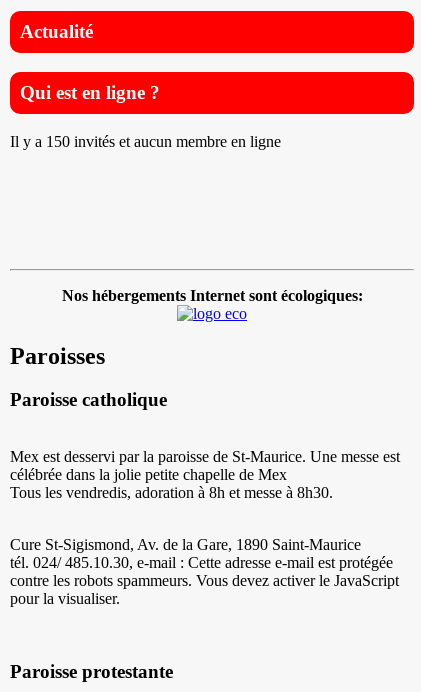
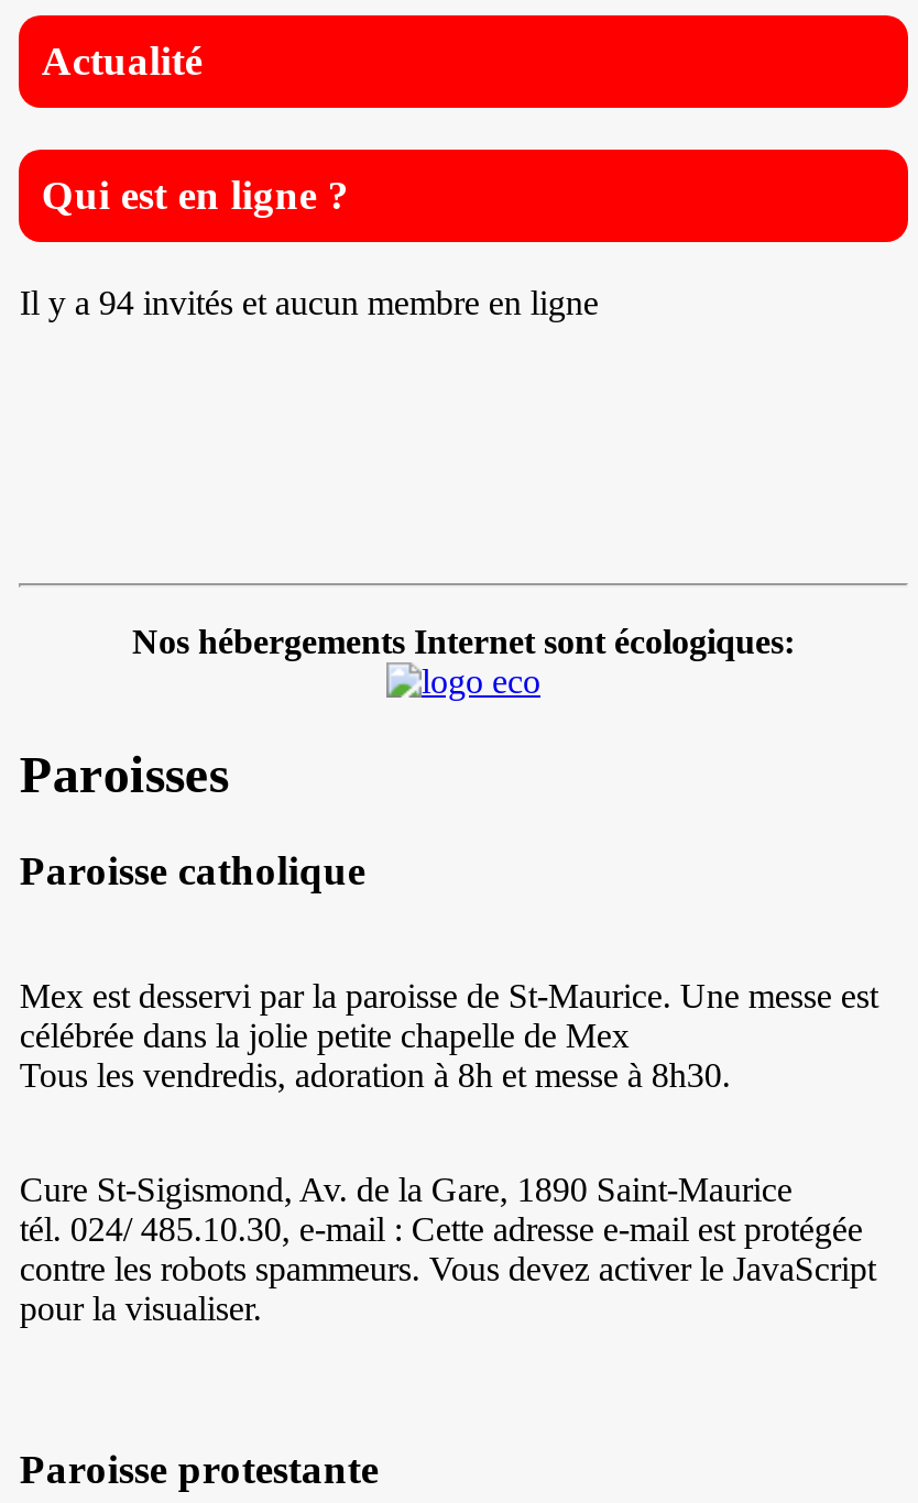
[10,133,281,150] Il y a 150 invités et aucun membre en ligne -> [20,283,599,320] Il y a 94 invités et aucun membre en ligne

